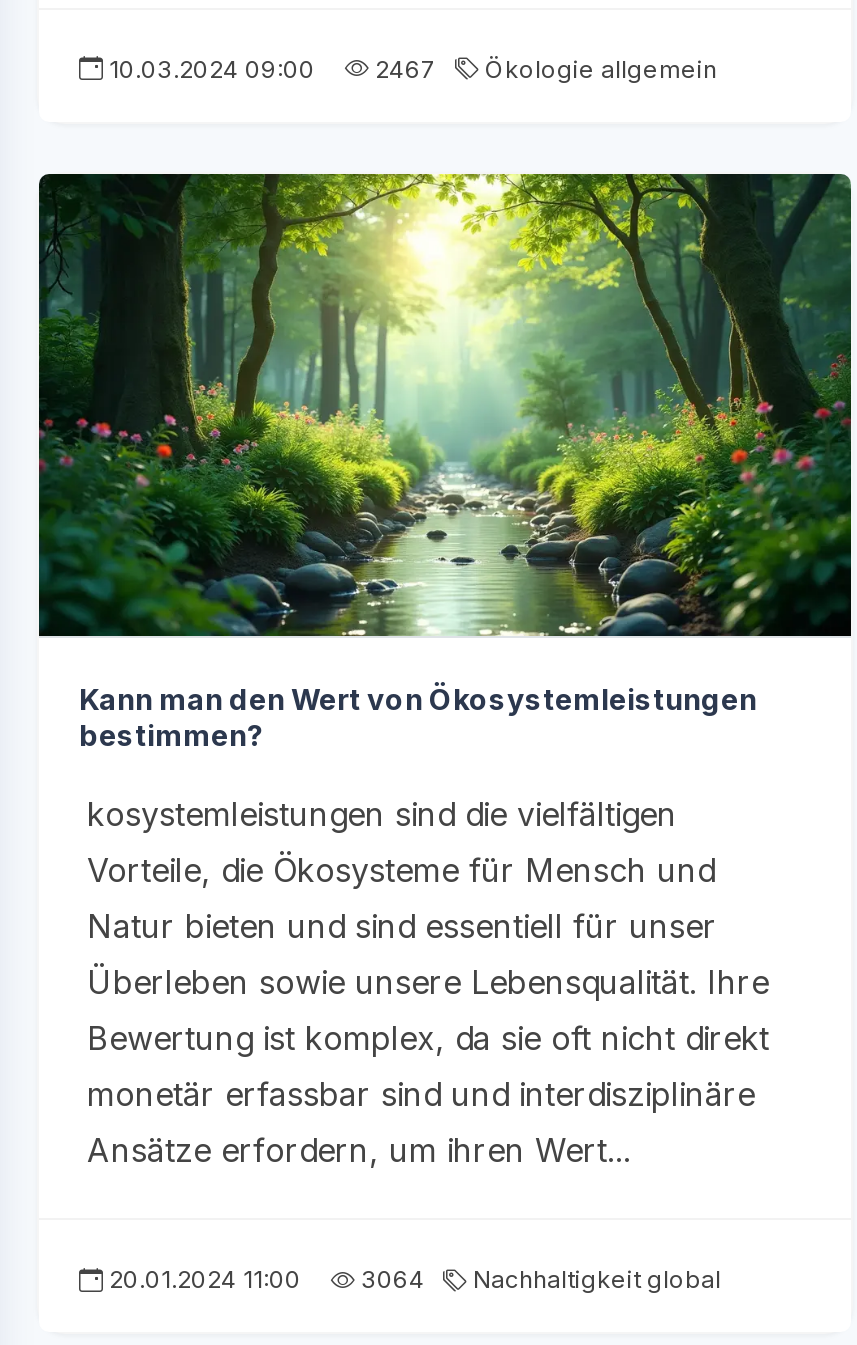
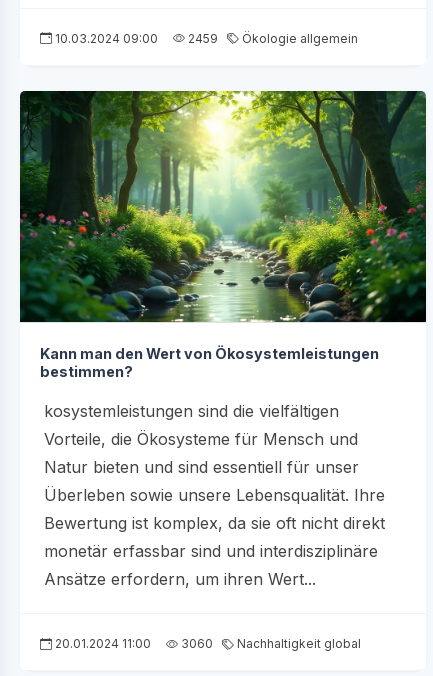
[103,53,717,83] 10.03.2024 09:00 2467 Ökologie allgemein -> [52,31,358,46] 10.03.2024 09:00 2459 Ökologie allgemein
[103,1265,721,1295] 20.01.2024 11:00 3064 Nachhaltigkeit global -> [52,636,361,651] 20.01.2024 11:00 3060 Nachhaltigkeit global

